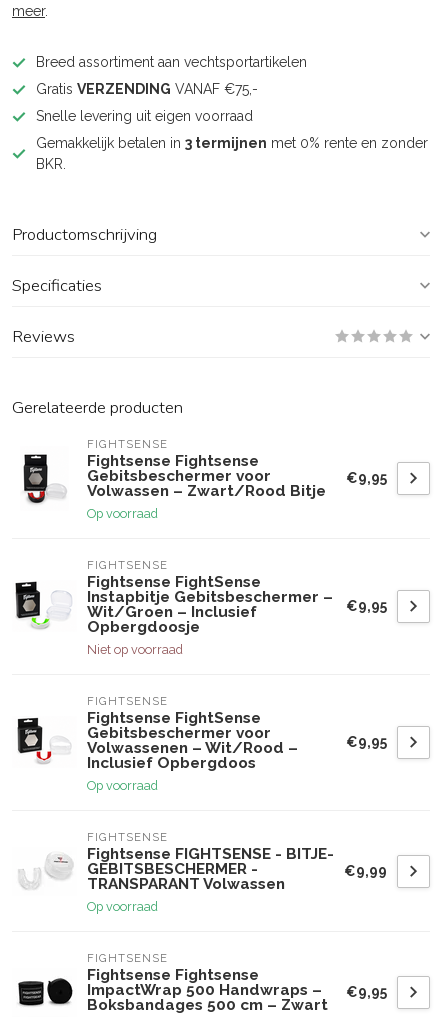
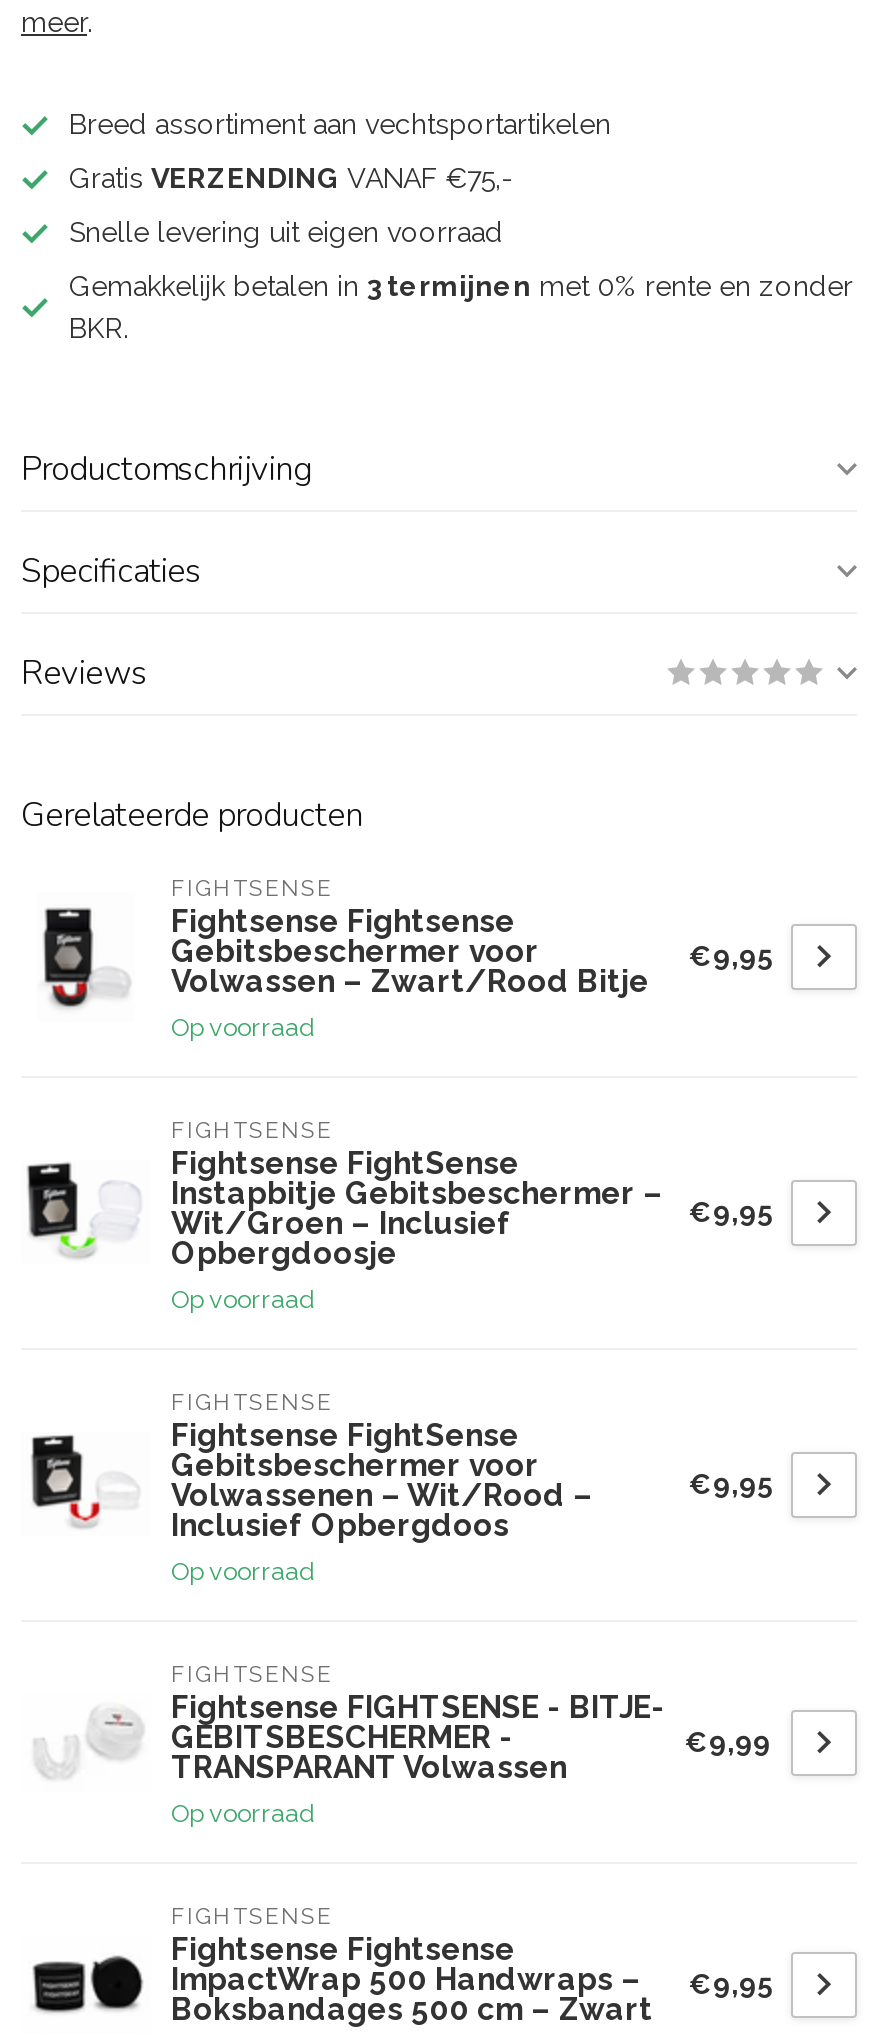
[87,642,183,657] Niet op voorraad -> [171,1284,313,1314] Op voorraad

